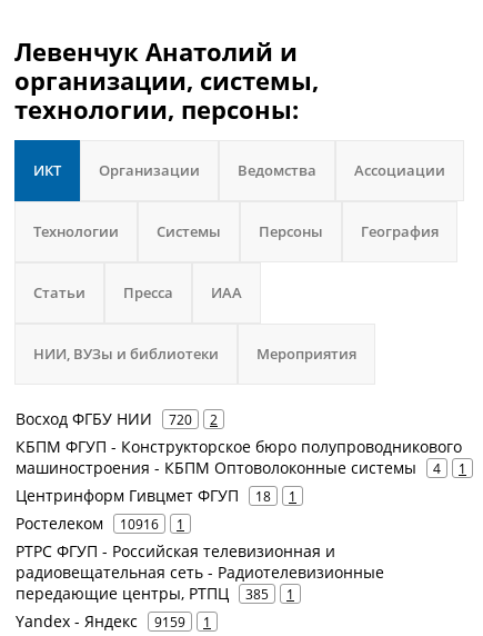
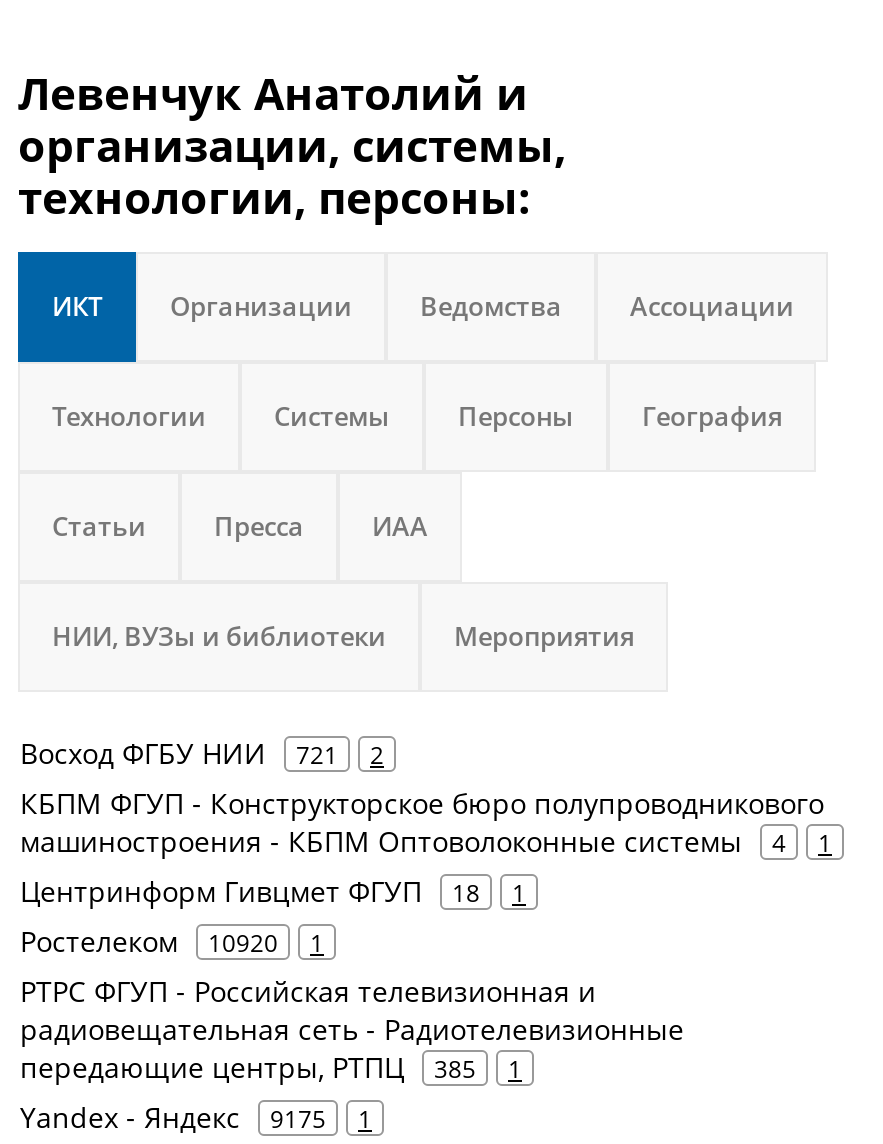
[16,408,218,429] Восход ФГБУ НИИ 720 2 -> [20,734,384,772] Восход ФГБУ НИИ 721 2
[16,513,184,534] Ростелеком 10916 1 -> [20,922,324,960] Ростелеком 10920 1
[16,610,211,632] Yandex - Яндекс 9159 1 -> [20,1098,372,1136] Yandex - Яндекс 9175 1

